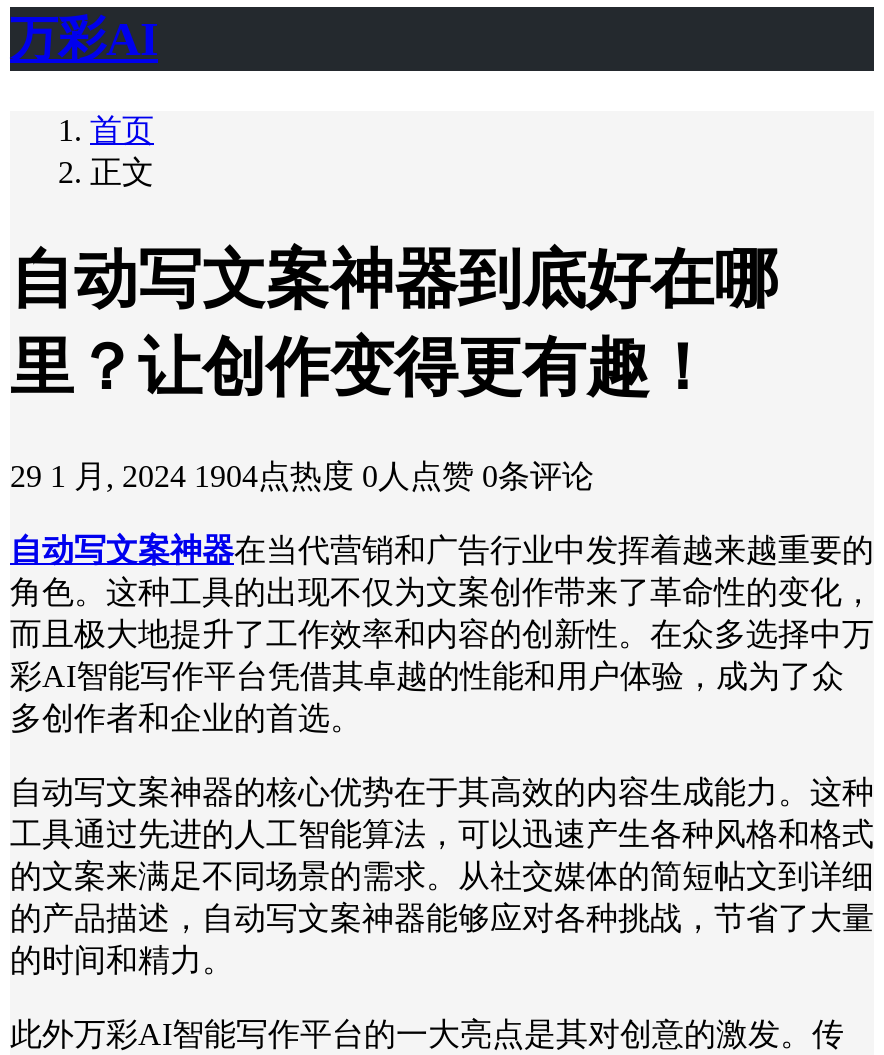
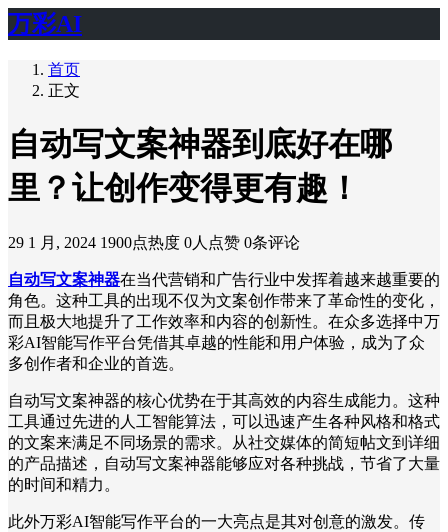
[10,458,594,492] 29 1 月, 2024 1904点热度 0人点赞 0条评论 -> [8,234,300,251] 29 1 月, 2024 1900点热度 0人点赞 0条评论

